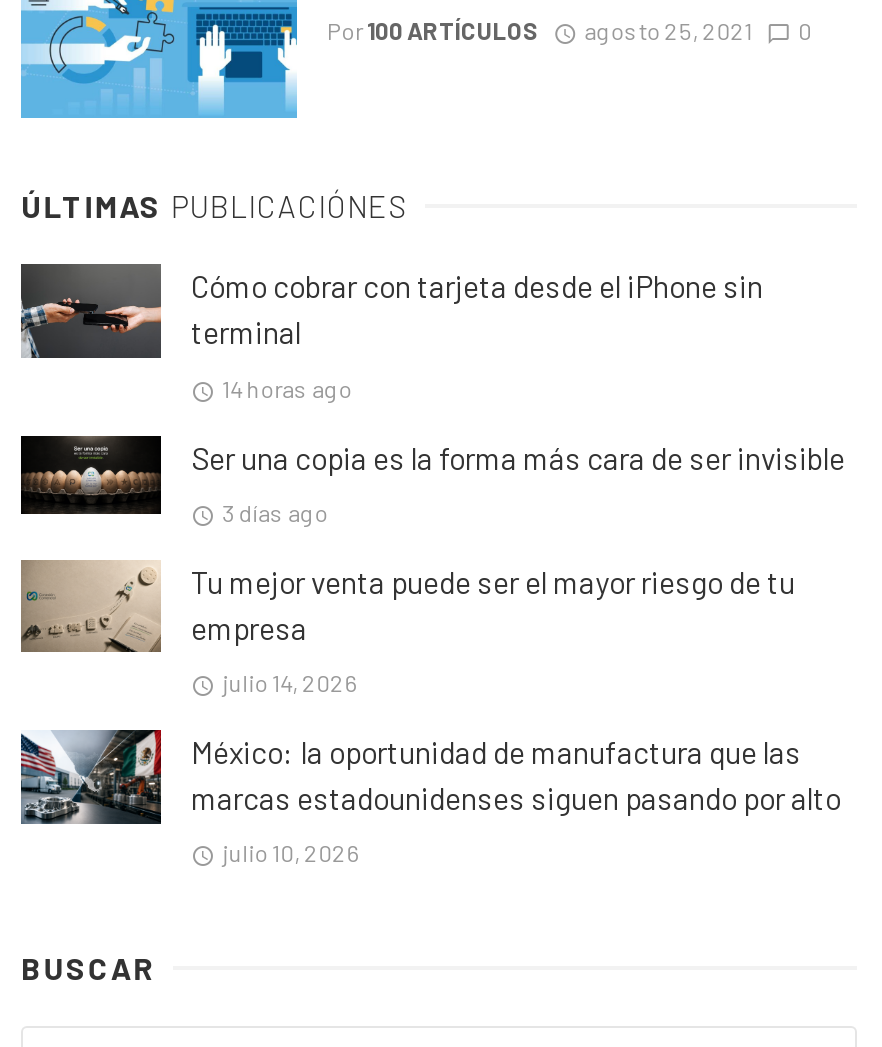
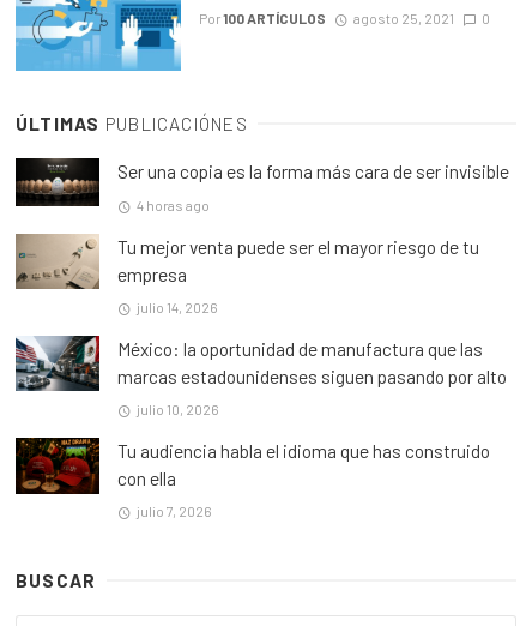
[19,262,763,401] [image] | Cómo cobrar con tarjeta desde el iPhone sin | terminal | 14 horas ago -> none
moved [21,434,845,516] -> [16,158,509,207]: [image] | Ser una copia es la forma más cara de ser invisible
[222,498,328,526] 3 días ago -> [136,196,209,213] 4 horas ago
moved [21,558,841,866] -> [16,233,507,417]: [image] | Tu mejor venta puede ser el mayor riesgo de tu | empresa | julio 14, 2026 | México: la oportunidad de manufactura que las | marcas estadounidenses siguen pasando por alto | julio 10, 2026
none -> [14,437,490,519] [image] | Tu audiencia habla el idioma que has construido | con ella | julio 7, 2026

